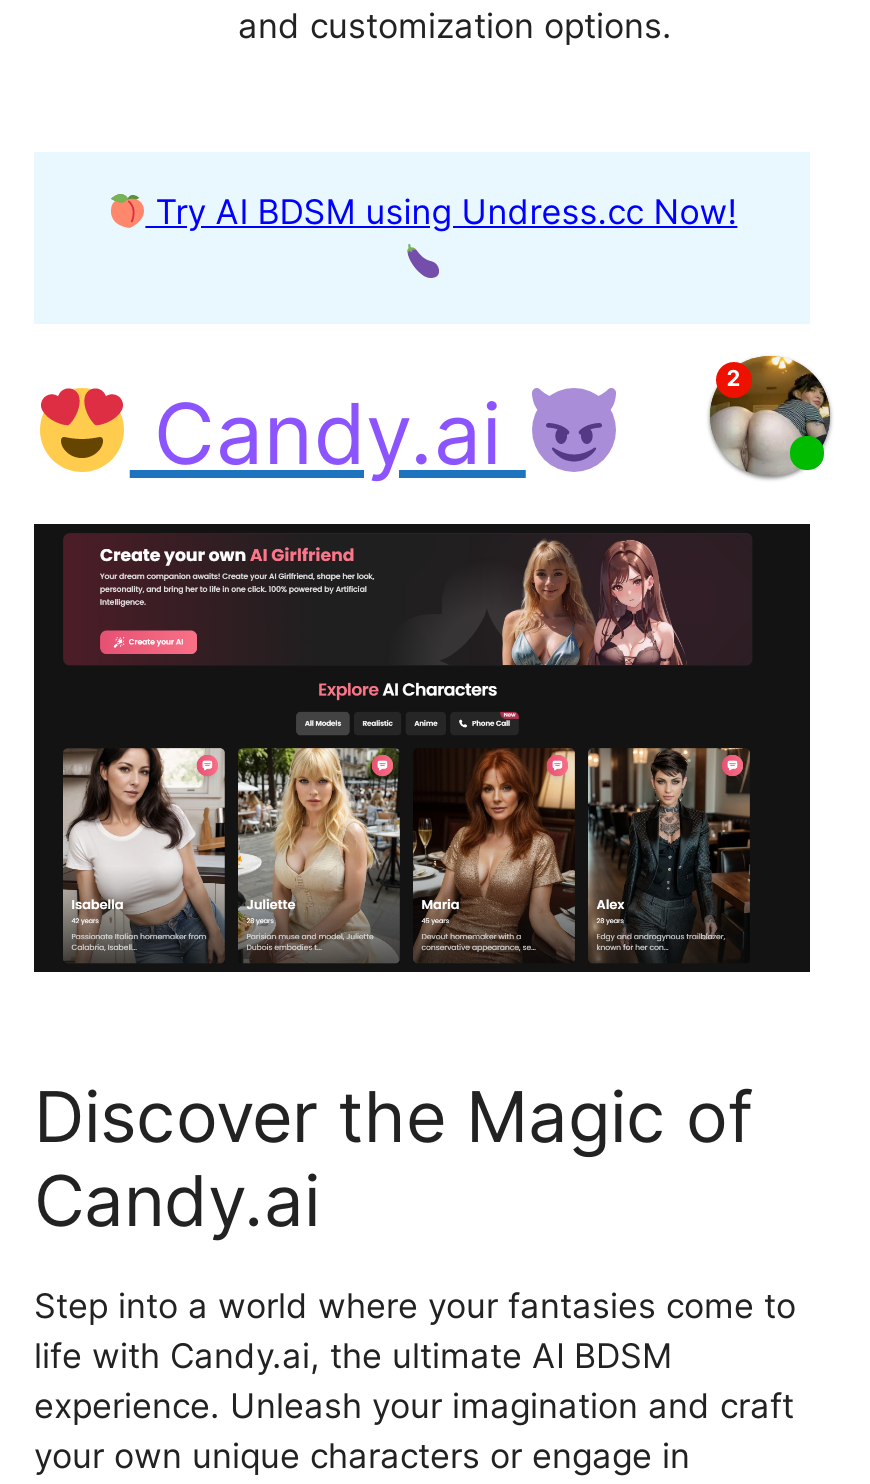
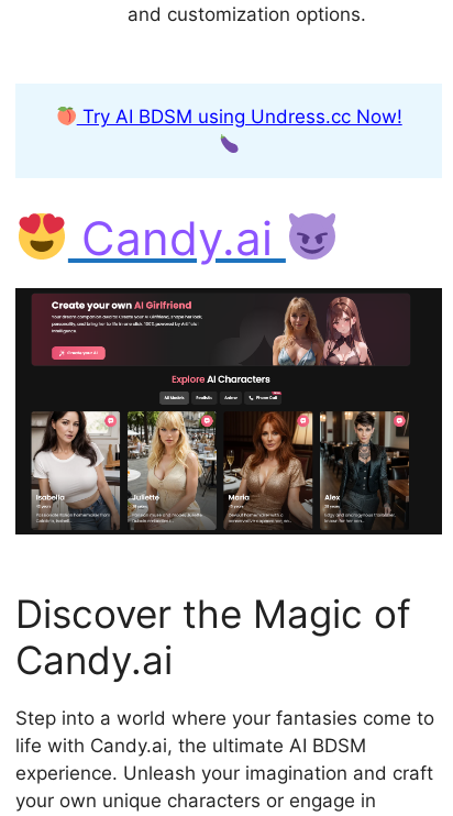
[708,354,832,480] [image] -> none

